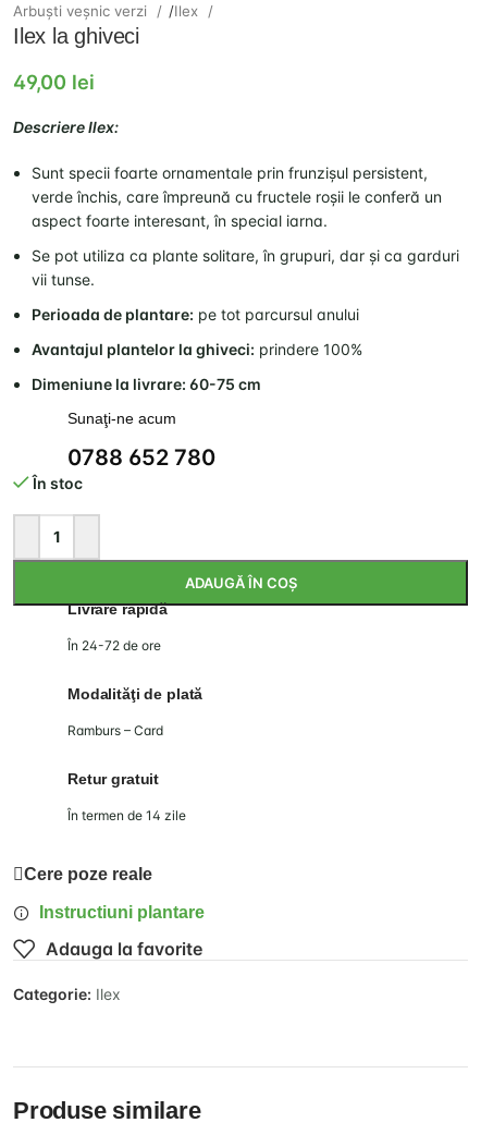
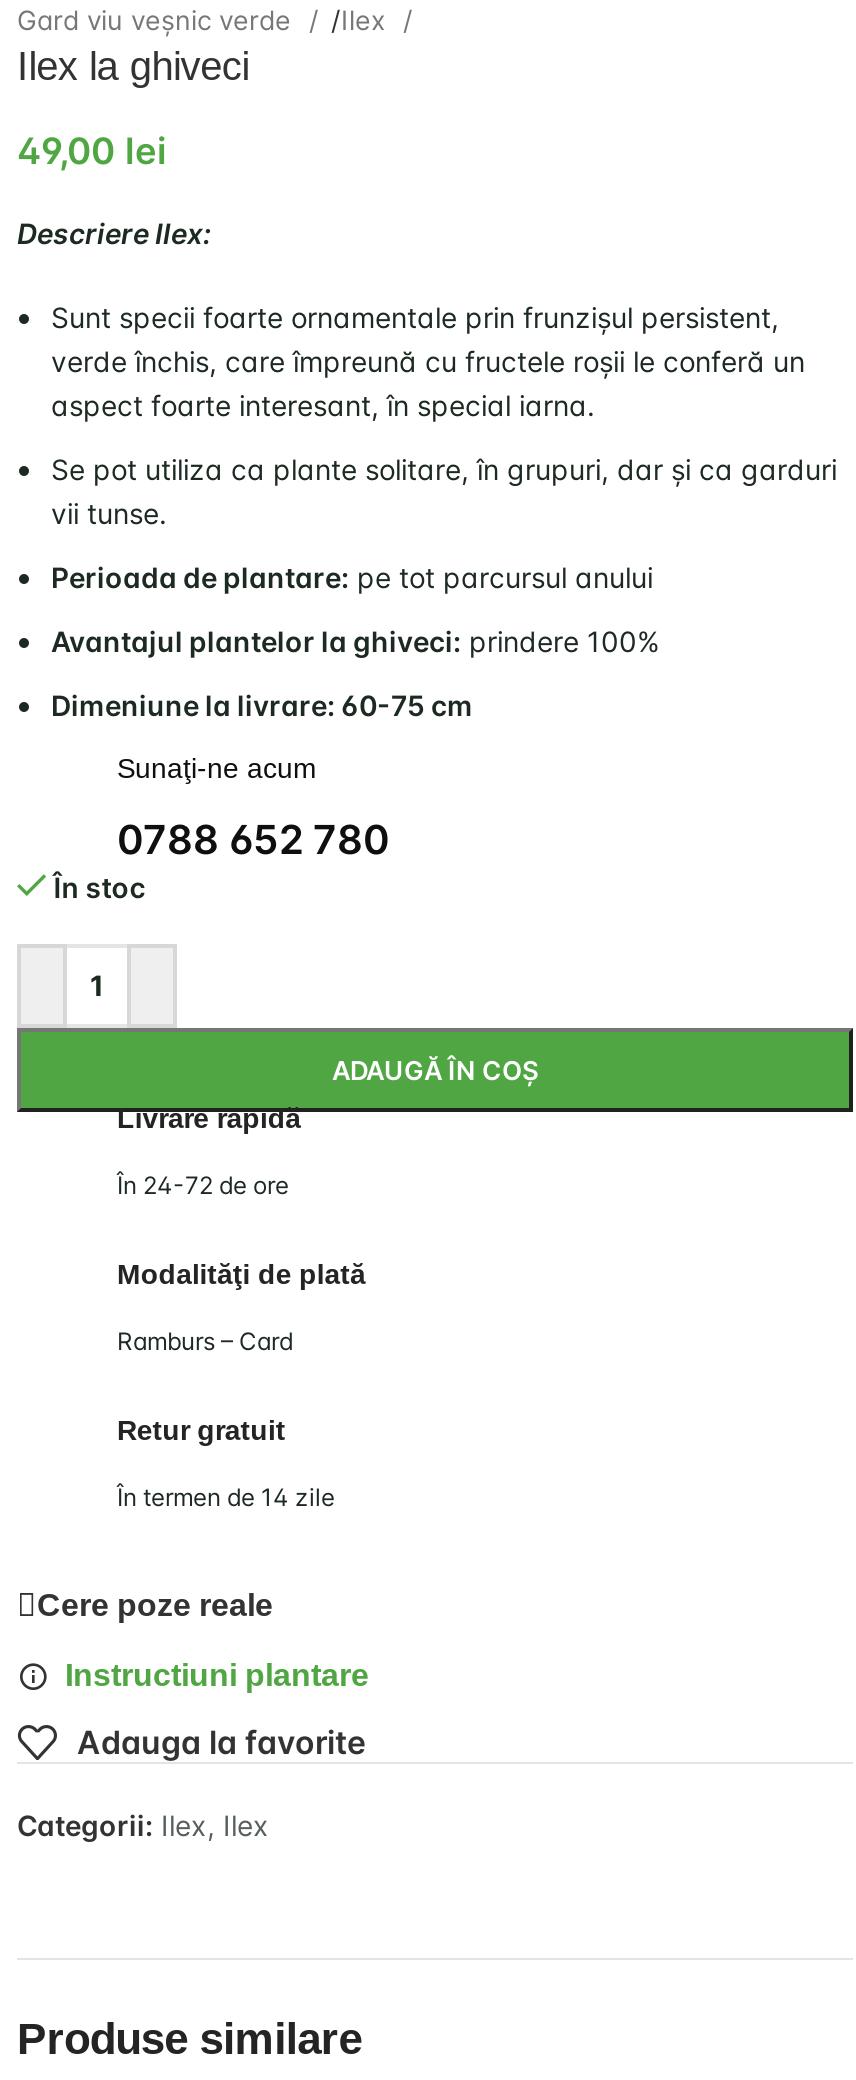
[13,3,151,20] Arbuști veșnic verzi -> [17,5,299,37] Gard viu veșnic verde
[13,984,121,1003] Categorie: Ilex -> [17,1807,269,1841] Categorii: Ilex, Ilex

